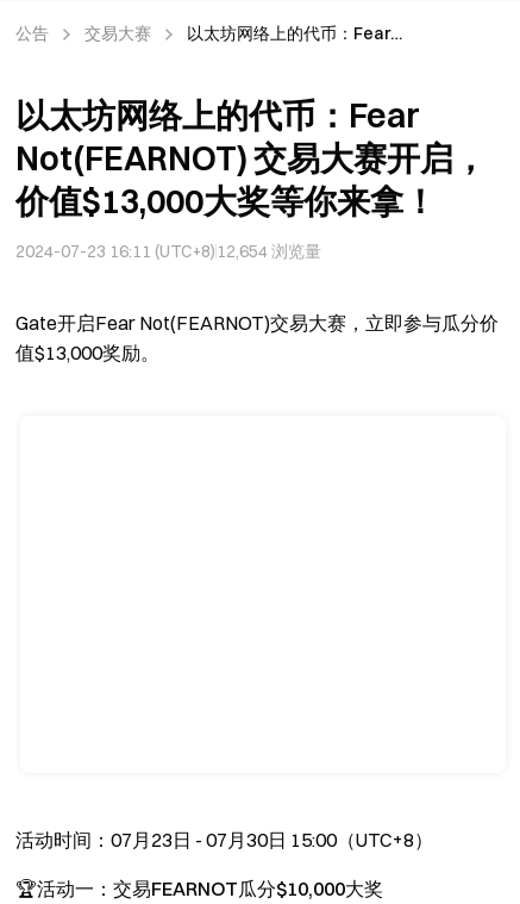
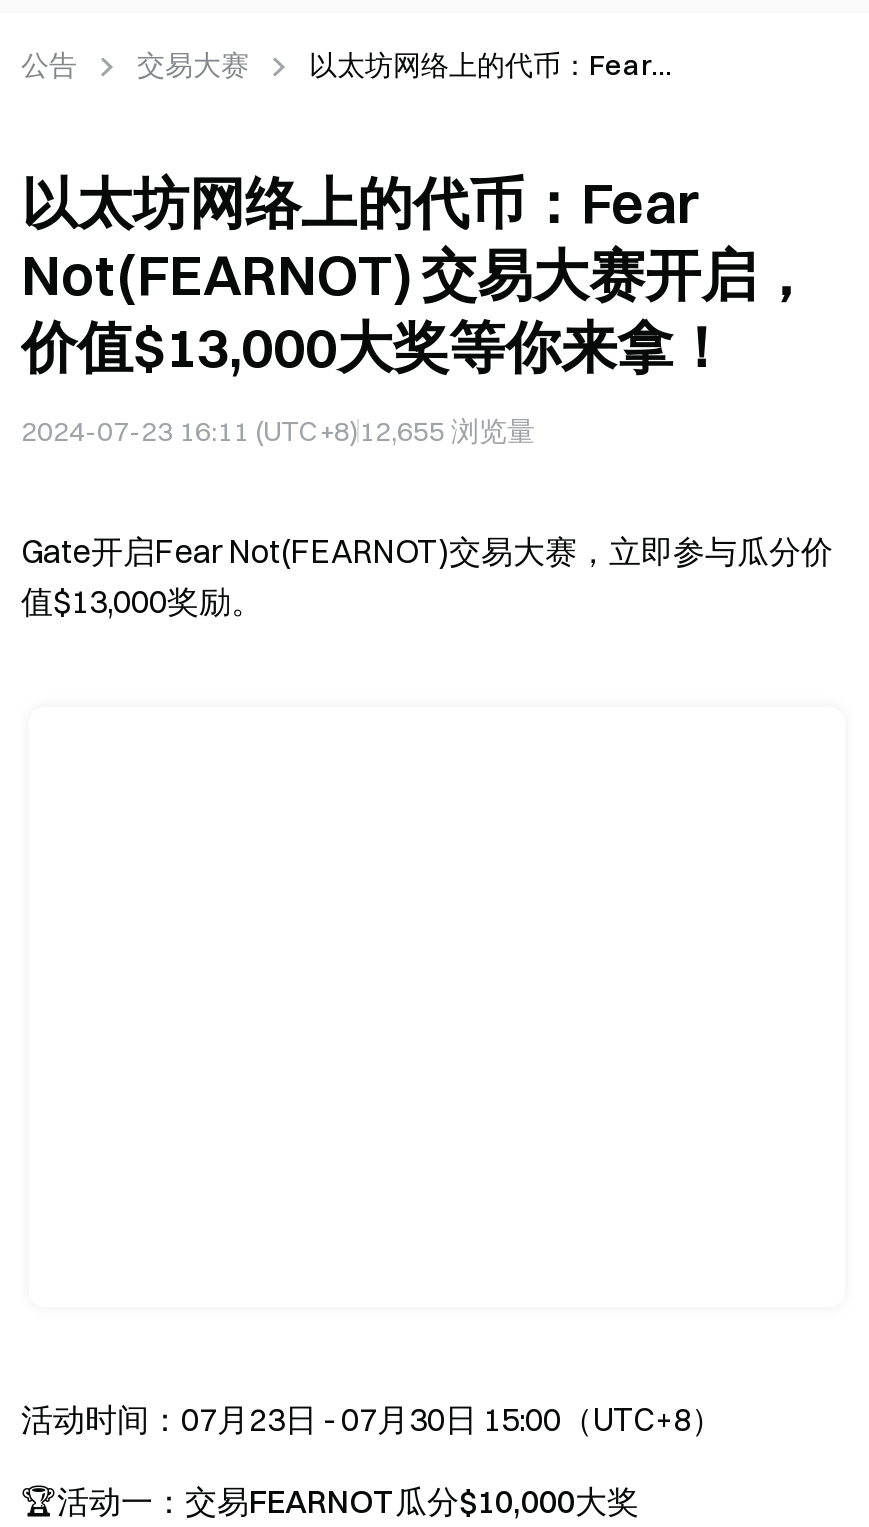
[15,241,321,262] 2024-07-23 16:11 (UTC+8)12,654浏览量 -> [21,413,535,449] 2024-07-23 16:11 (UTC+8)12,655浏览量

